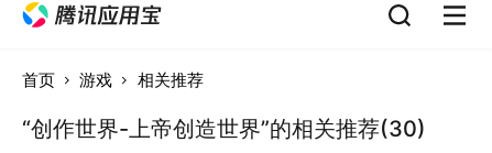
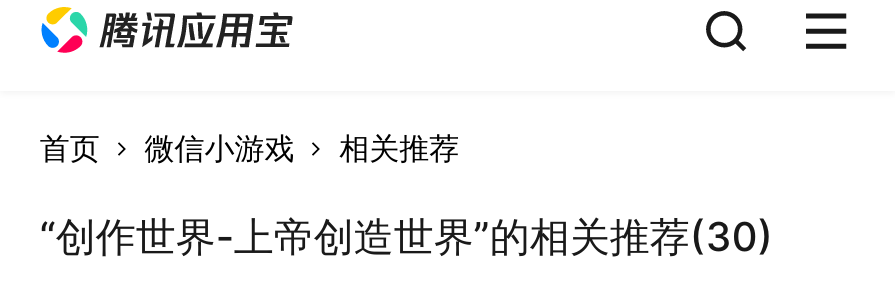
[80,70,113,90] 游戏 -> [145,130,295,166] 微信小游戏

